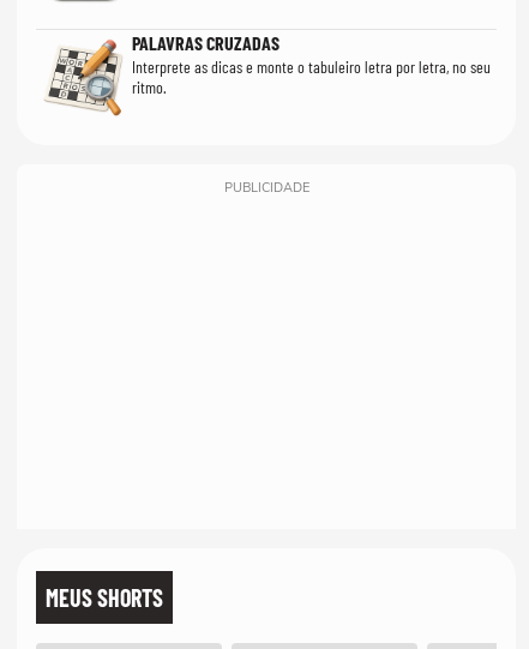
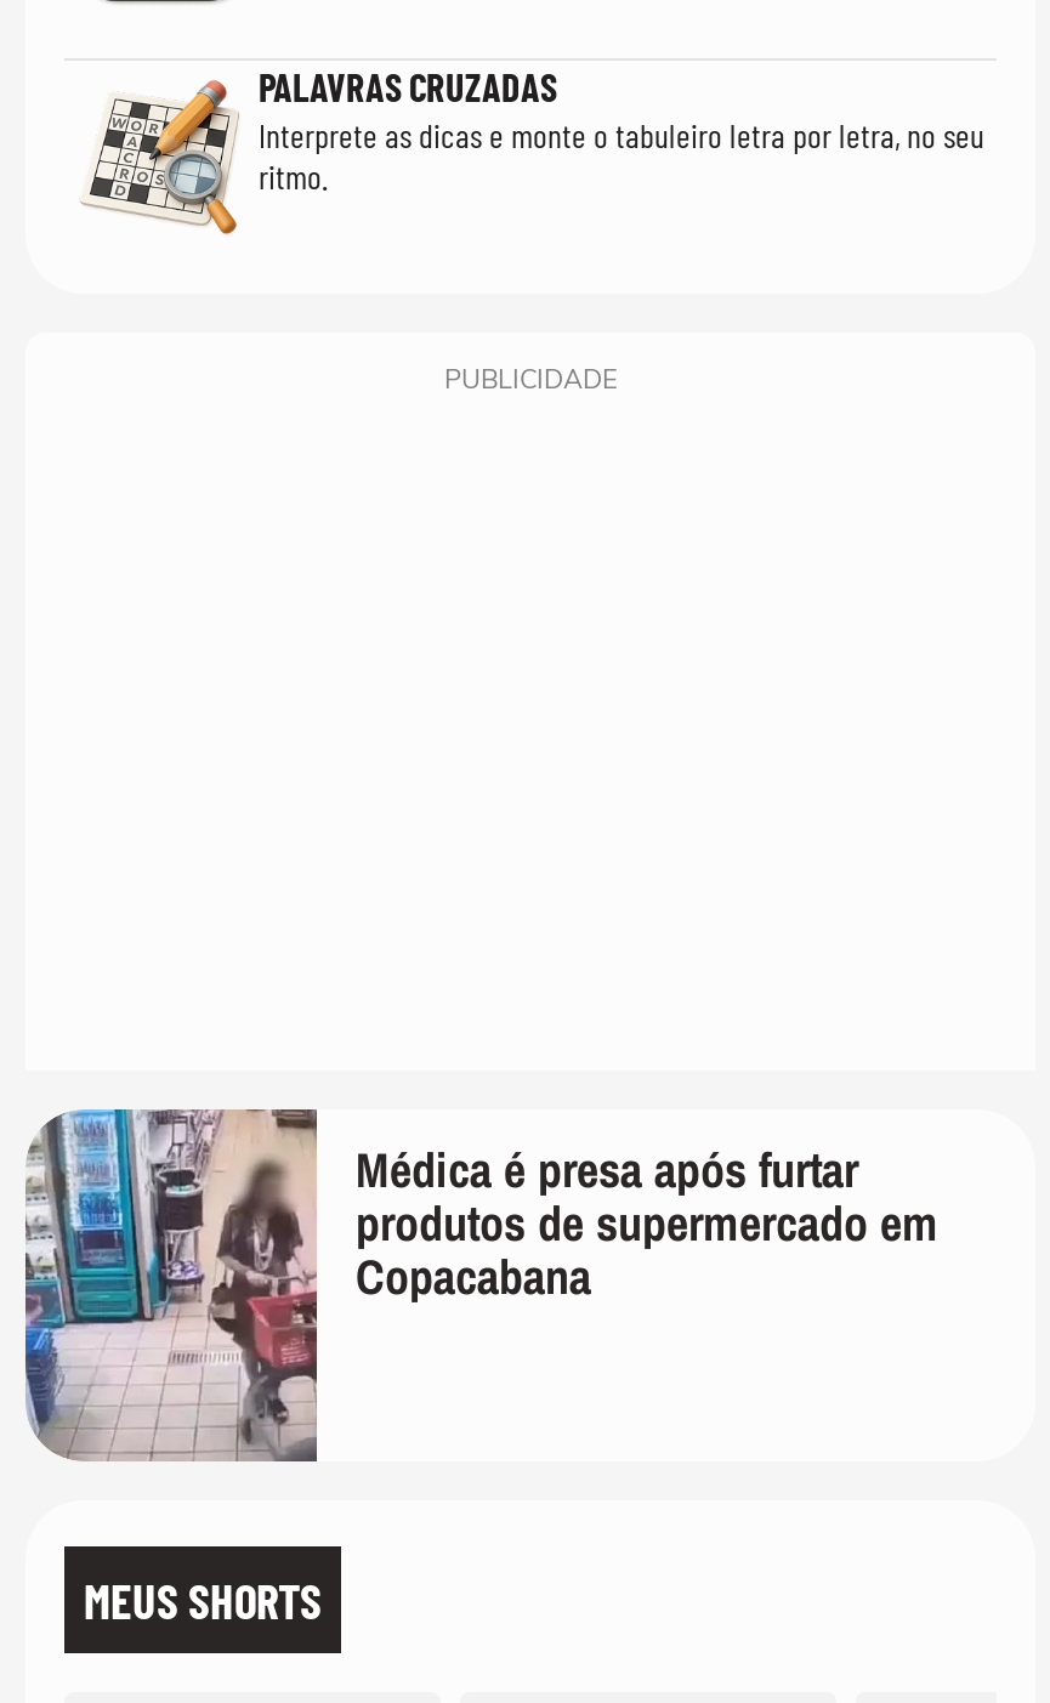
none -> [23,1107,938,1464] [image] | Médica é presa após furtar | produtos de supermercado em | Copacabana

